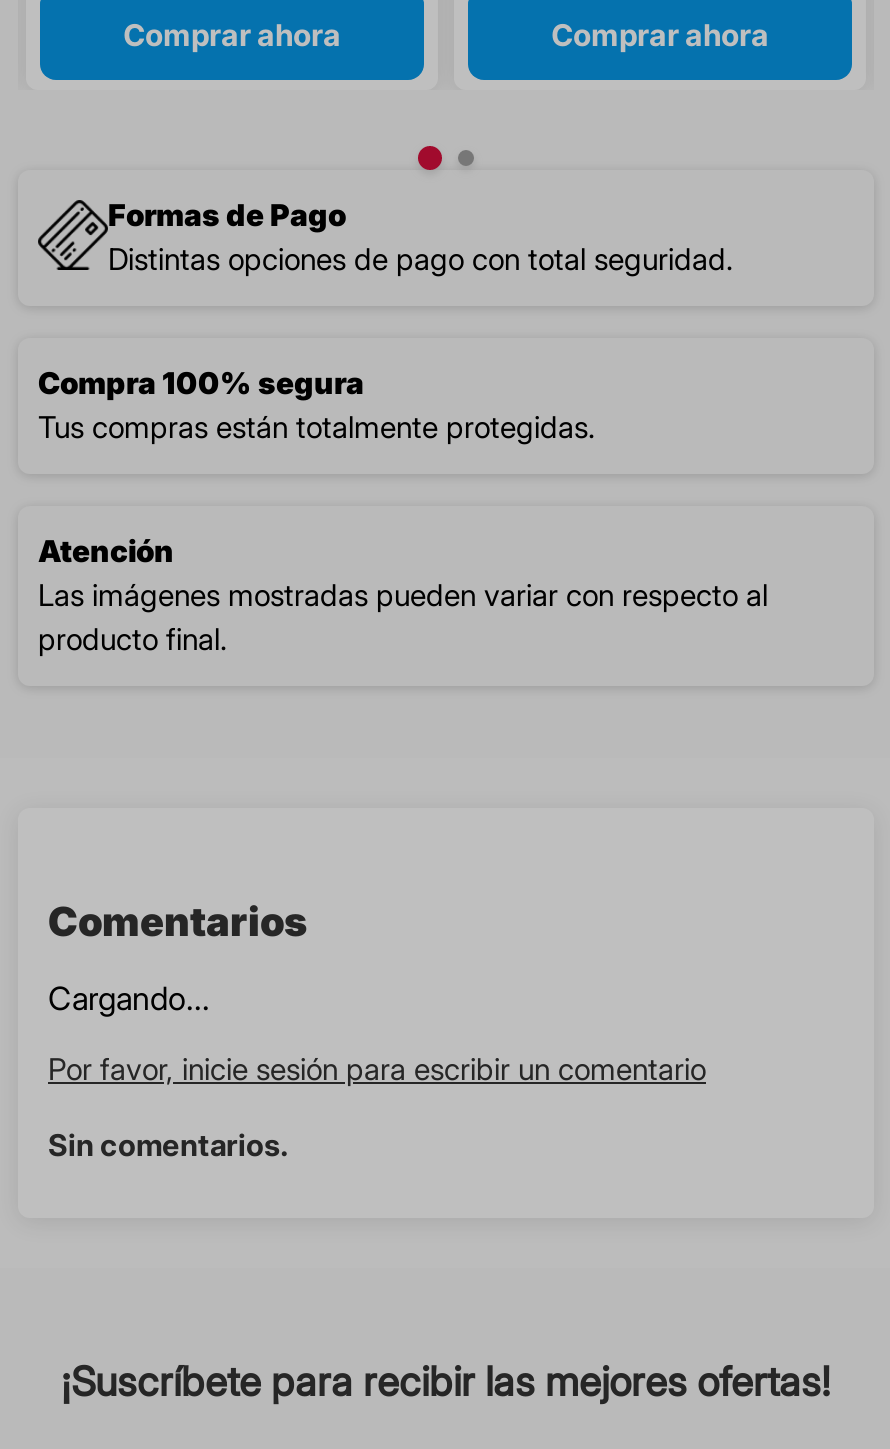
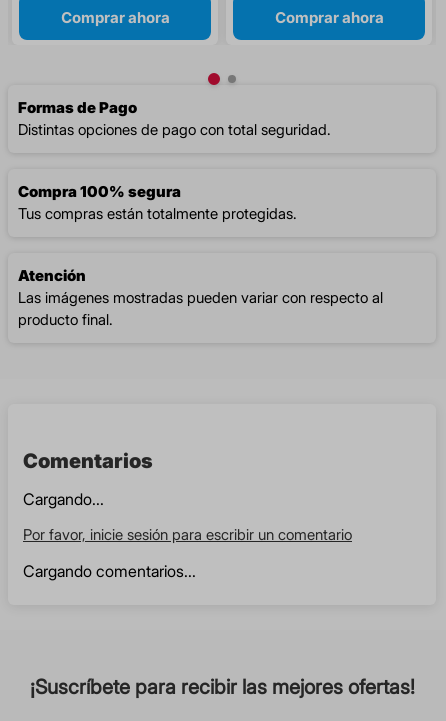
[48,1126,288,1164] Sin comentarios. -> [23,561,196,581] Cargando comentarios...

